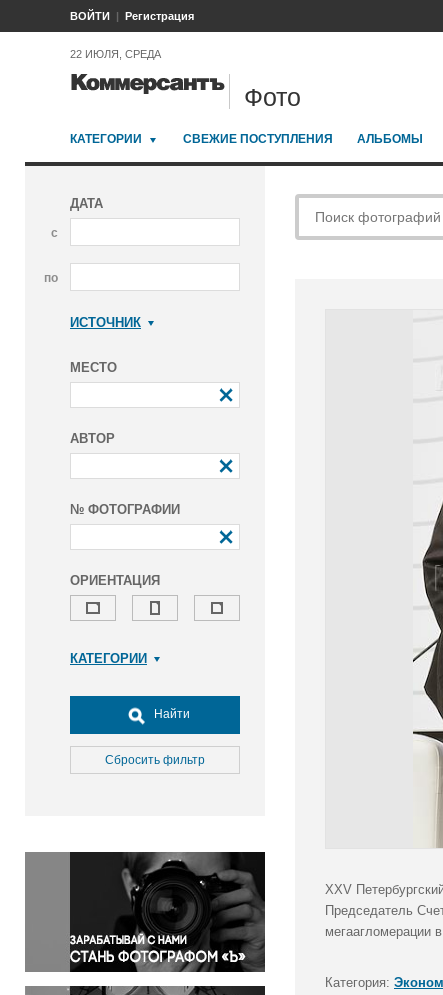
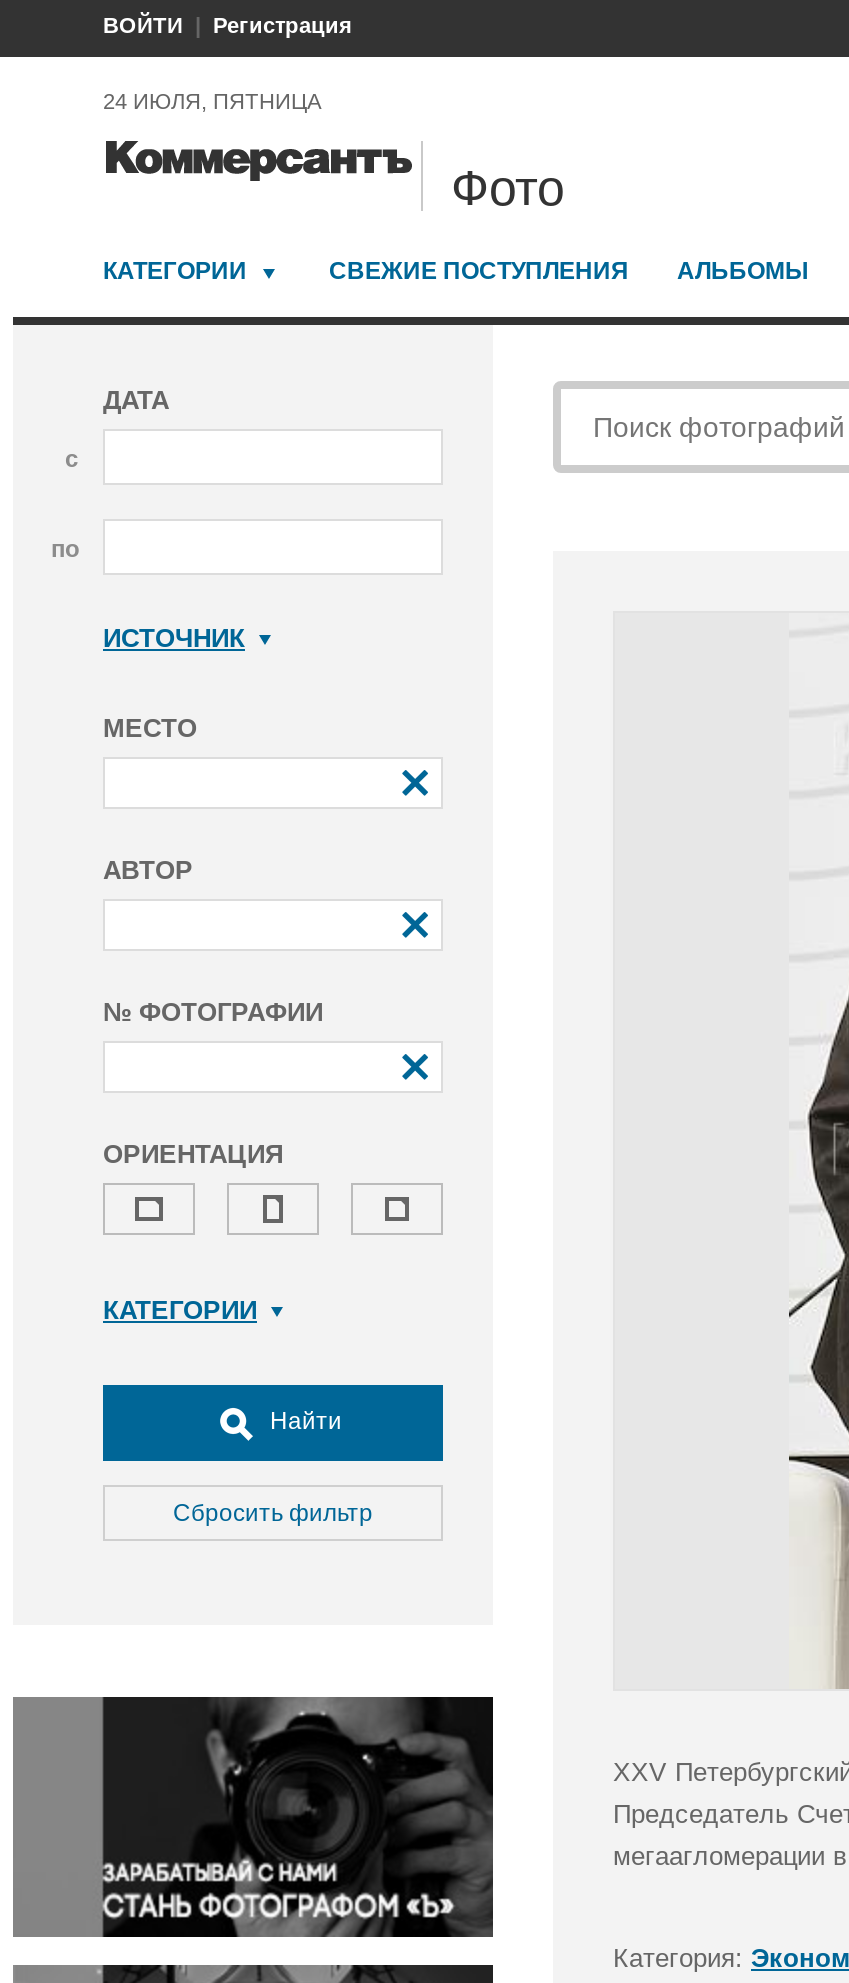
[70,48,161,60] 22 ИЮЛЯ, СРЕДА -> [103,89,321,113] 24 ИЮЛЯ, ПЯТНИЦА

